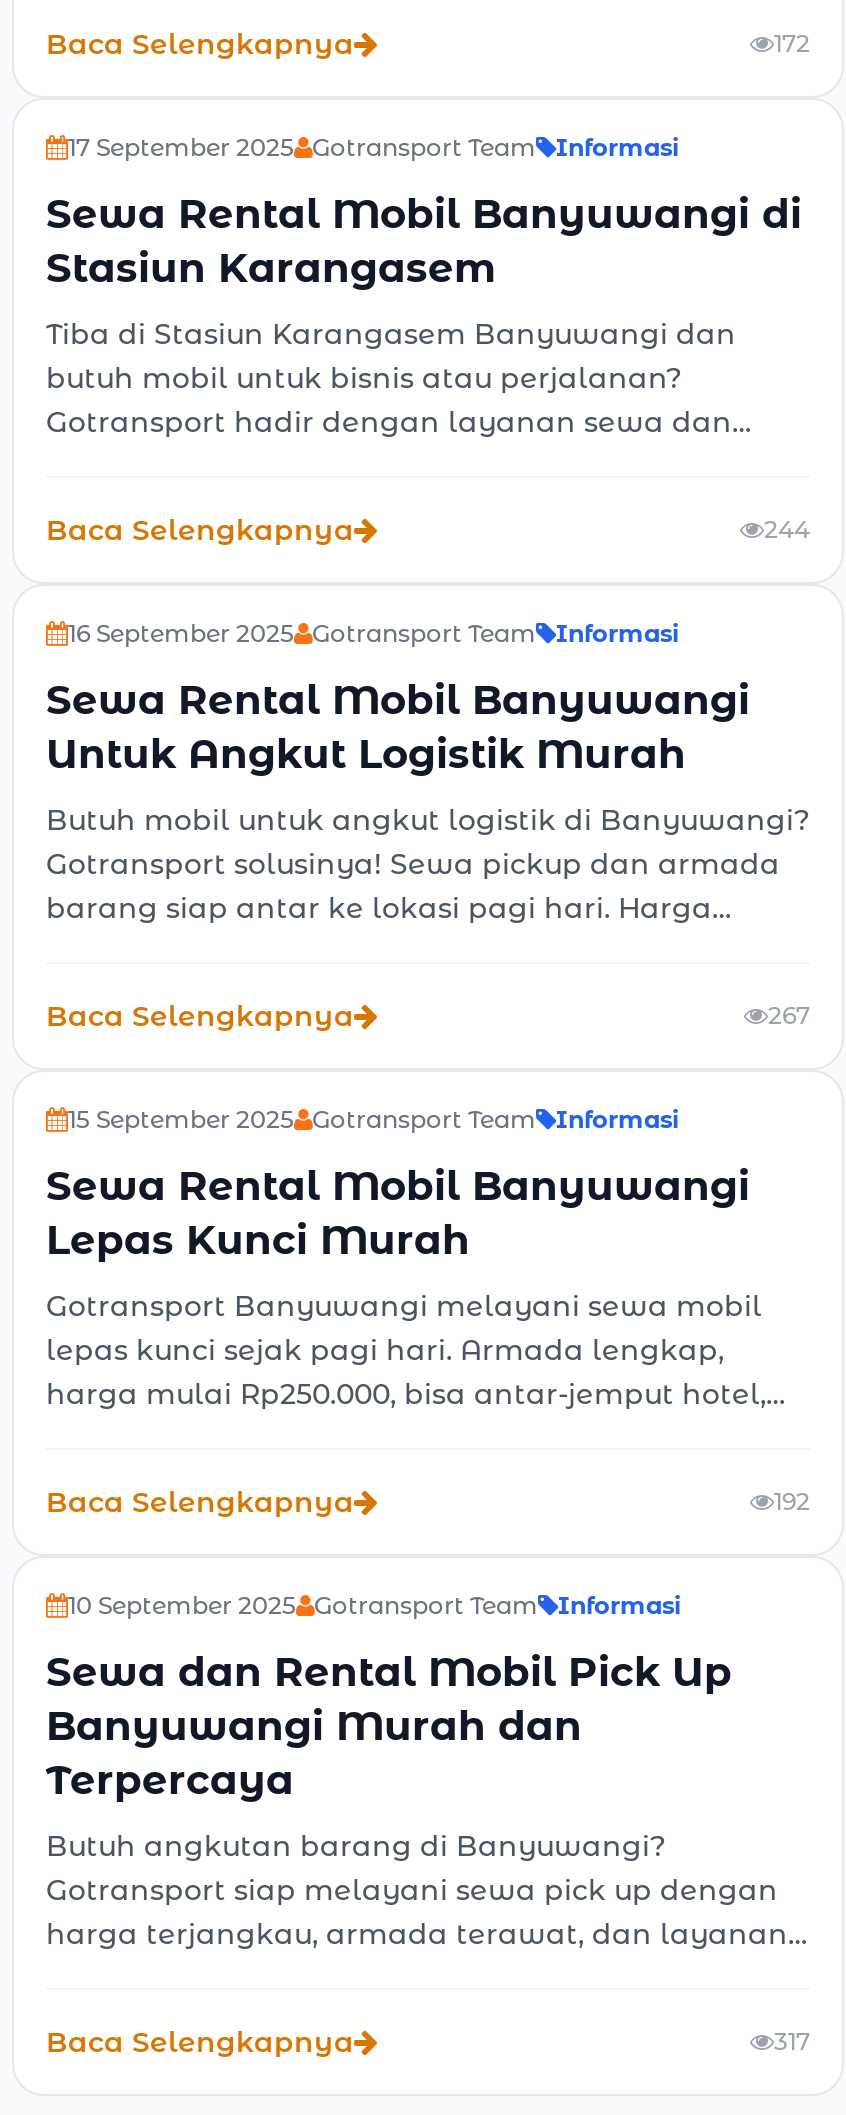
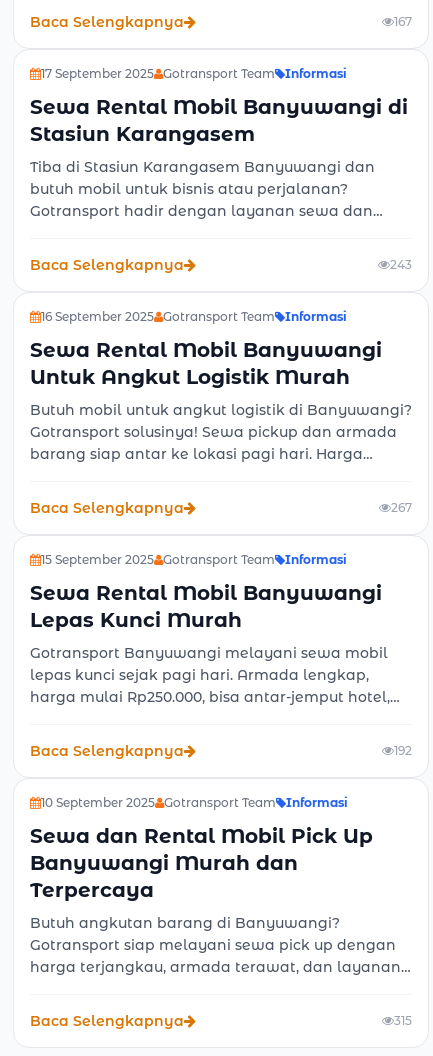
[774,28,810,58] 172 -> [394,14,412,29] 167
[764,514,810,544] 244 -> [390,257,412,272] 243
[774,2026,810,2056] 317 -> [394,1013,412,1028] 315

